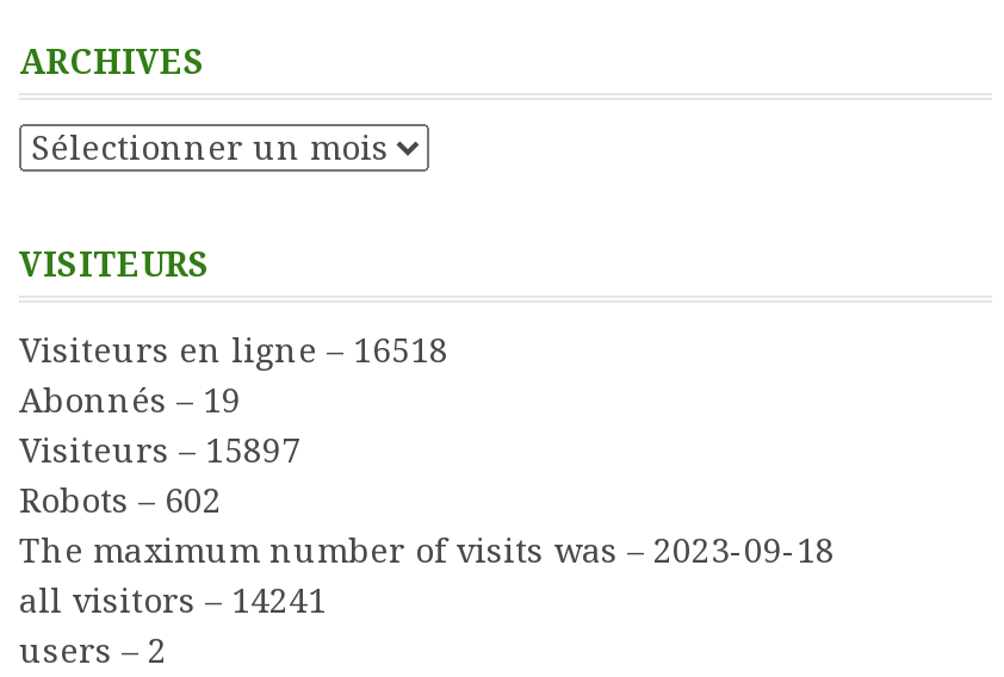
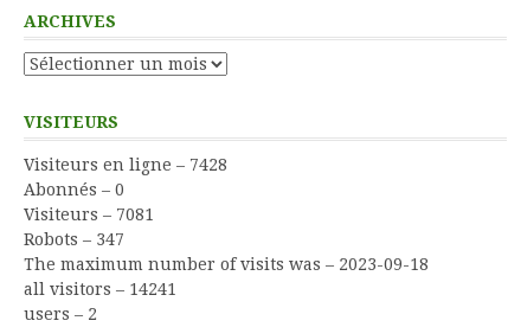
[19,331,448,369] Visiteurs en ligne – 16518 -> [24,155,227,174] Visiteurs en ligne – 7428
[19,381,241,419] Abonnés – 19 -> [24,180,124,199] Abonnés – 0
[19,431,300,469] Visiteurs – 15897 -> [24,205,154,224] Visiteurs – 7081
[19,481,222,519] Robots – 602 -> [24,230,124,249] Robots – 347

